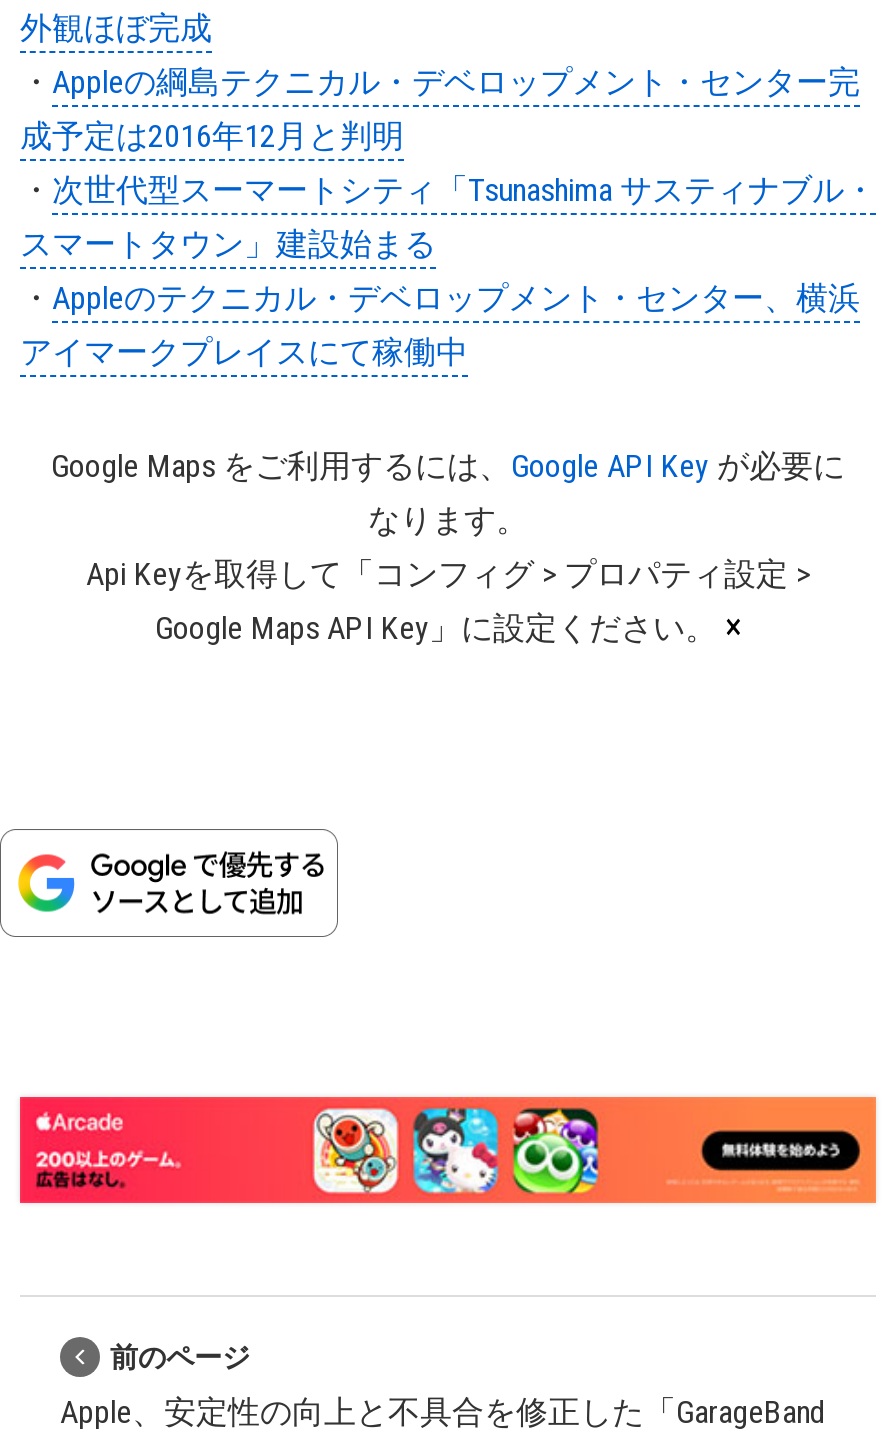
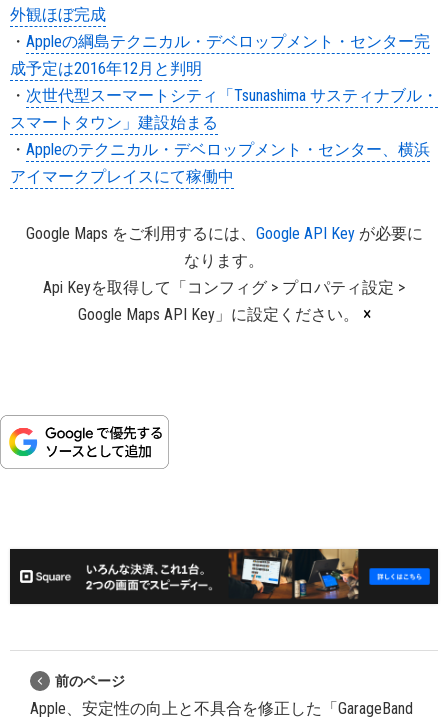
[18,1095,878,1205] [image] -> [9,548,439,605] [image]

